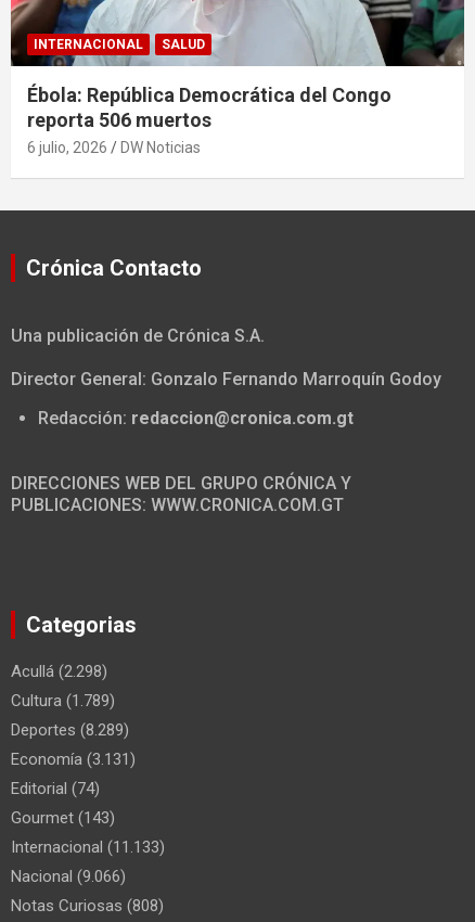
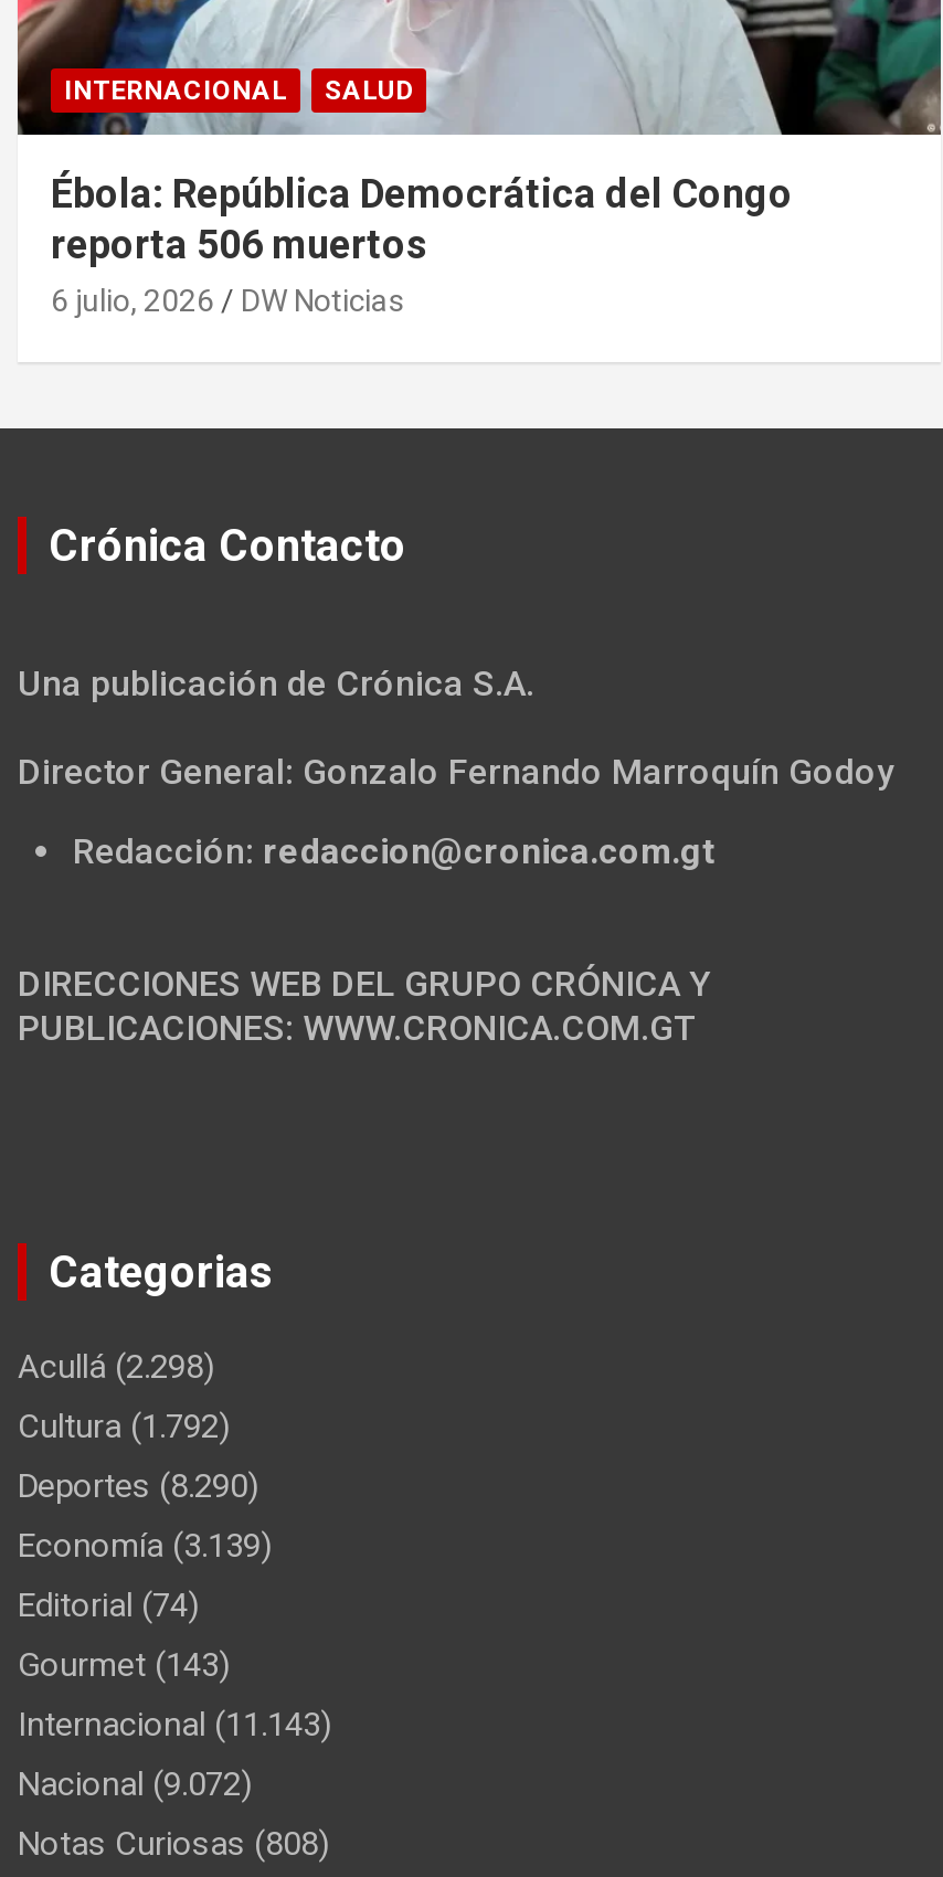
[11,691,115,710] Cultura (1.789) -> [18,1407,230,1446] Cultura (1.792)
[11,720,129,740] Deportes (8.289) -> [18,1466,258,1506] Deportes (8.290)
[11,750,136,769] Economía (3.131) -> [18,1526,272,1566] Economía (3.139)
[11,837,165,857] Internacional (11.133) -> [18,1705,331,1745] Internacional (11.143)
[11,867,126,886] Nacional (9.066) -> [18,1764,252,1804] Nacional (9.072)

